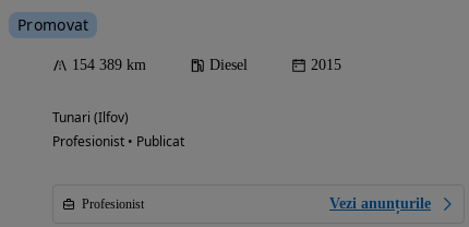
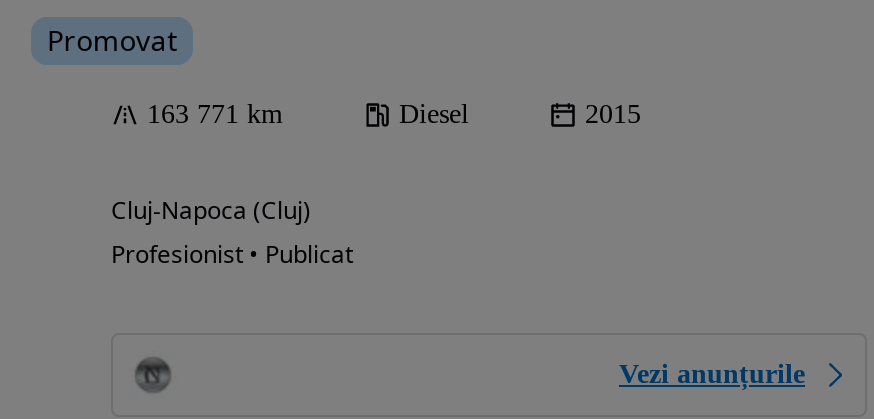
[72,57,146,73] 154 389 km -> [147,99,283,129] 163 771 km
[52,108,129,127] Tunari (Ilfov) -> [111,193,311,227] Cluj-Napoca (Cluj)
[82,196,144,212] Profesionist -> none

